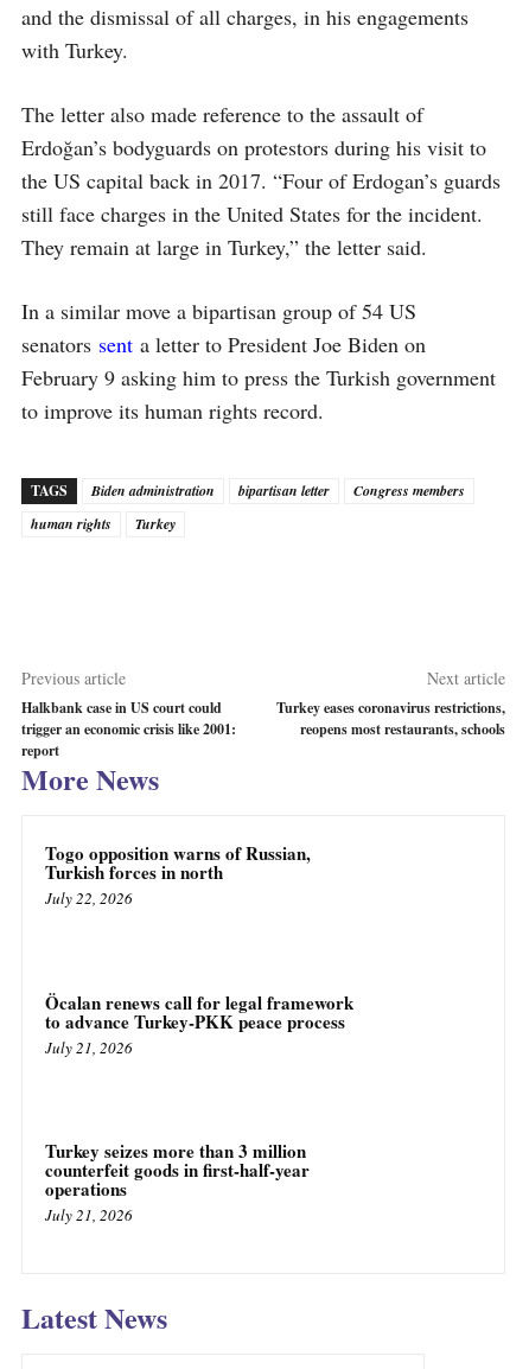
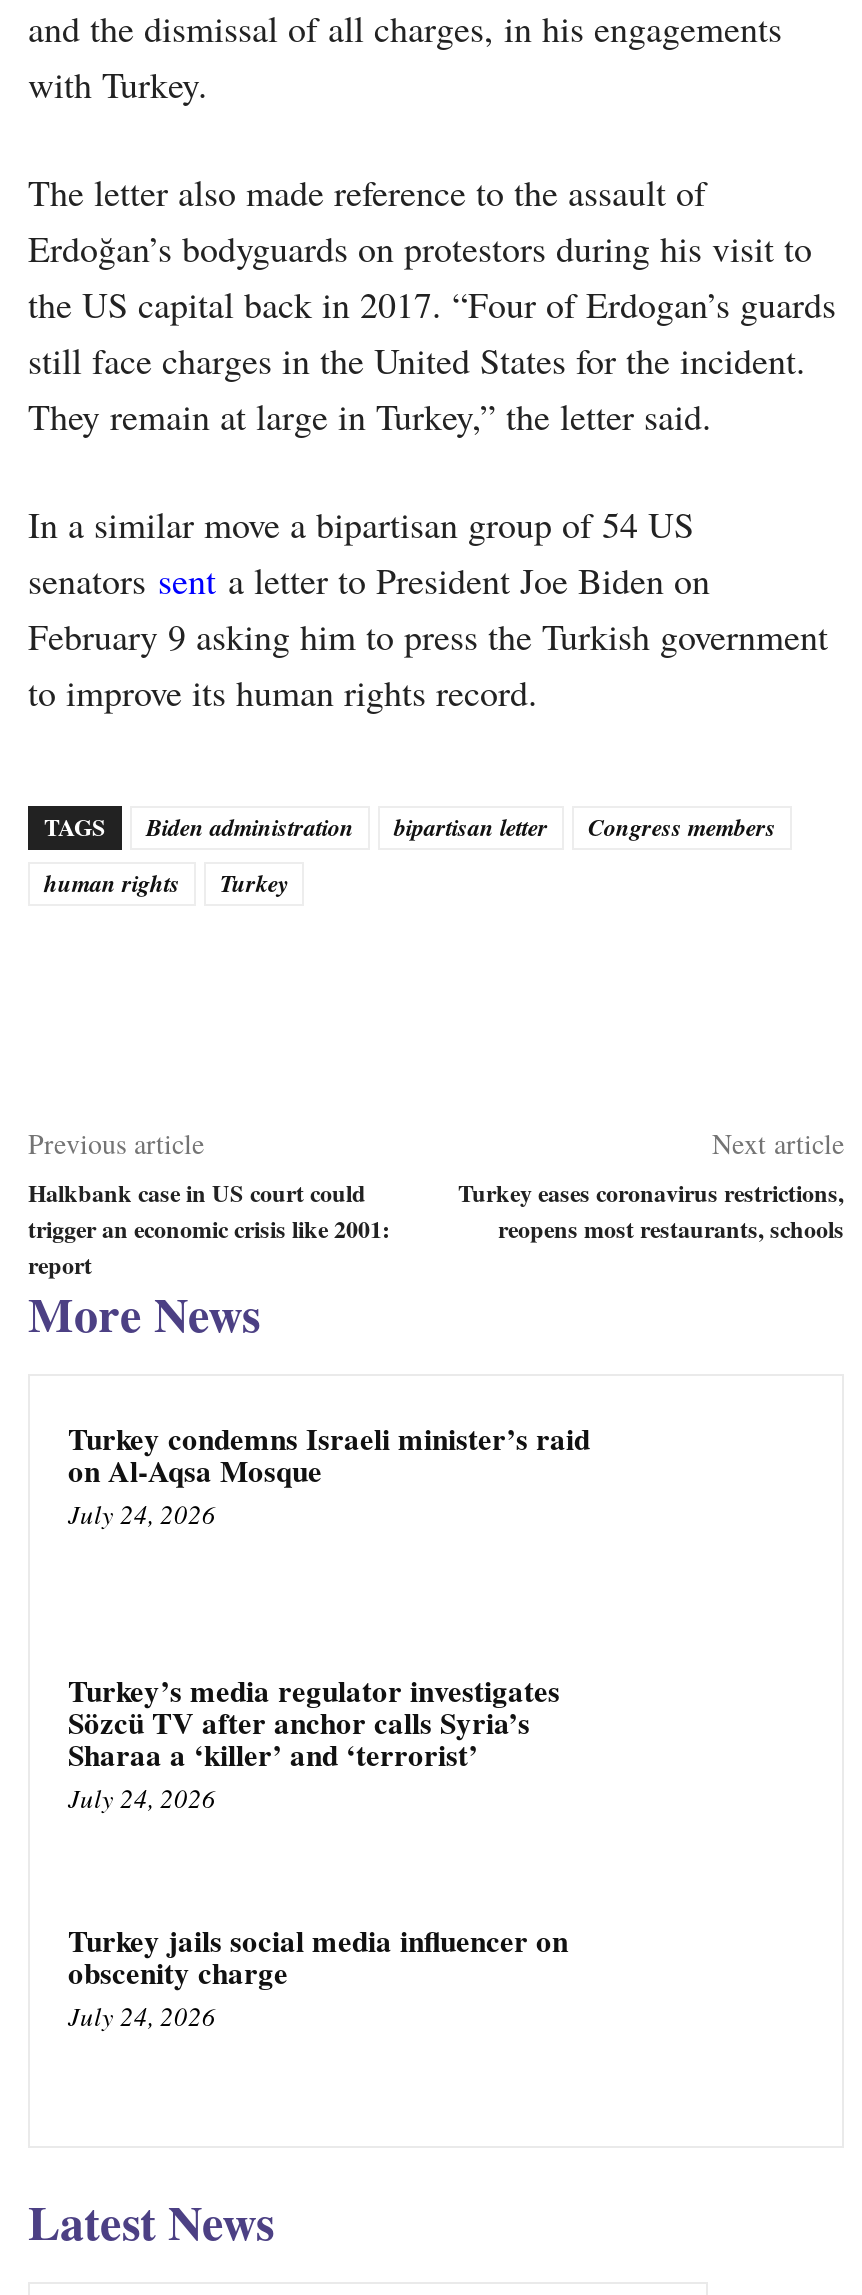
[45,840,311,909] Togo opposition warns of Russian, | Turkish forces in north | July 22, 2026 -> [68,1416,590,1532] Turkey condemns Israeli minister’s raid | on Al-Aqsa Mosque | July 24, 2026
[45,989,353,1058] Öcalan renews call for legal framework | to advance Turkey-PKK peace process | July 21, 2026 -> [68,1668,560,1816] Turkey’s media regulator investigates | Sözcü TV after anchor calls Syria’s | Sharaa a ‘killer’ and ‘terrorist’ | July 24, 2026
[45,1138,310,1226] Turkey seizes more than 3 million | counterfeit goods in first-half-year | operations | July 21, 2026 -> [68,1919,568,2035] Turkey jails social media influencer on | obscenity charge | July 24, 2026

